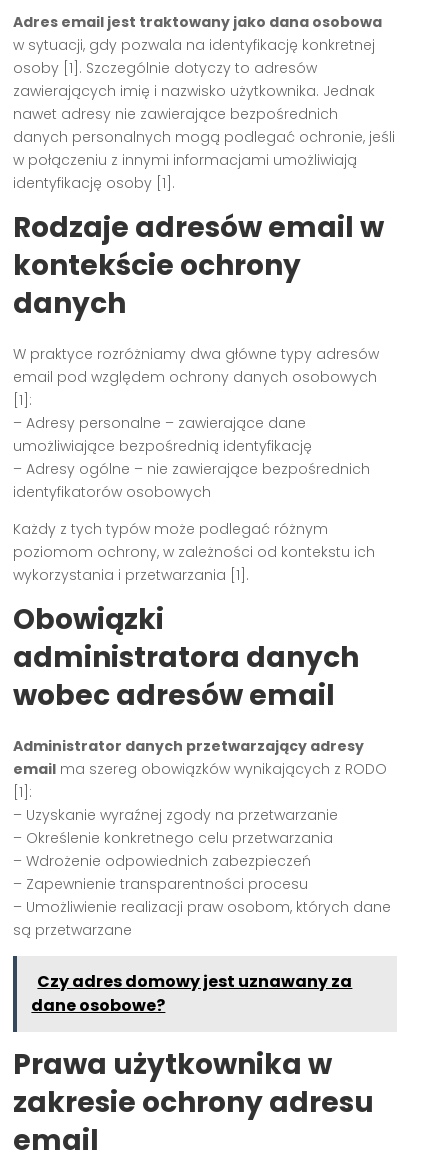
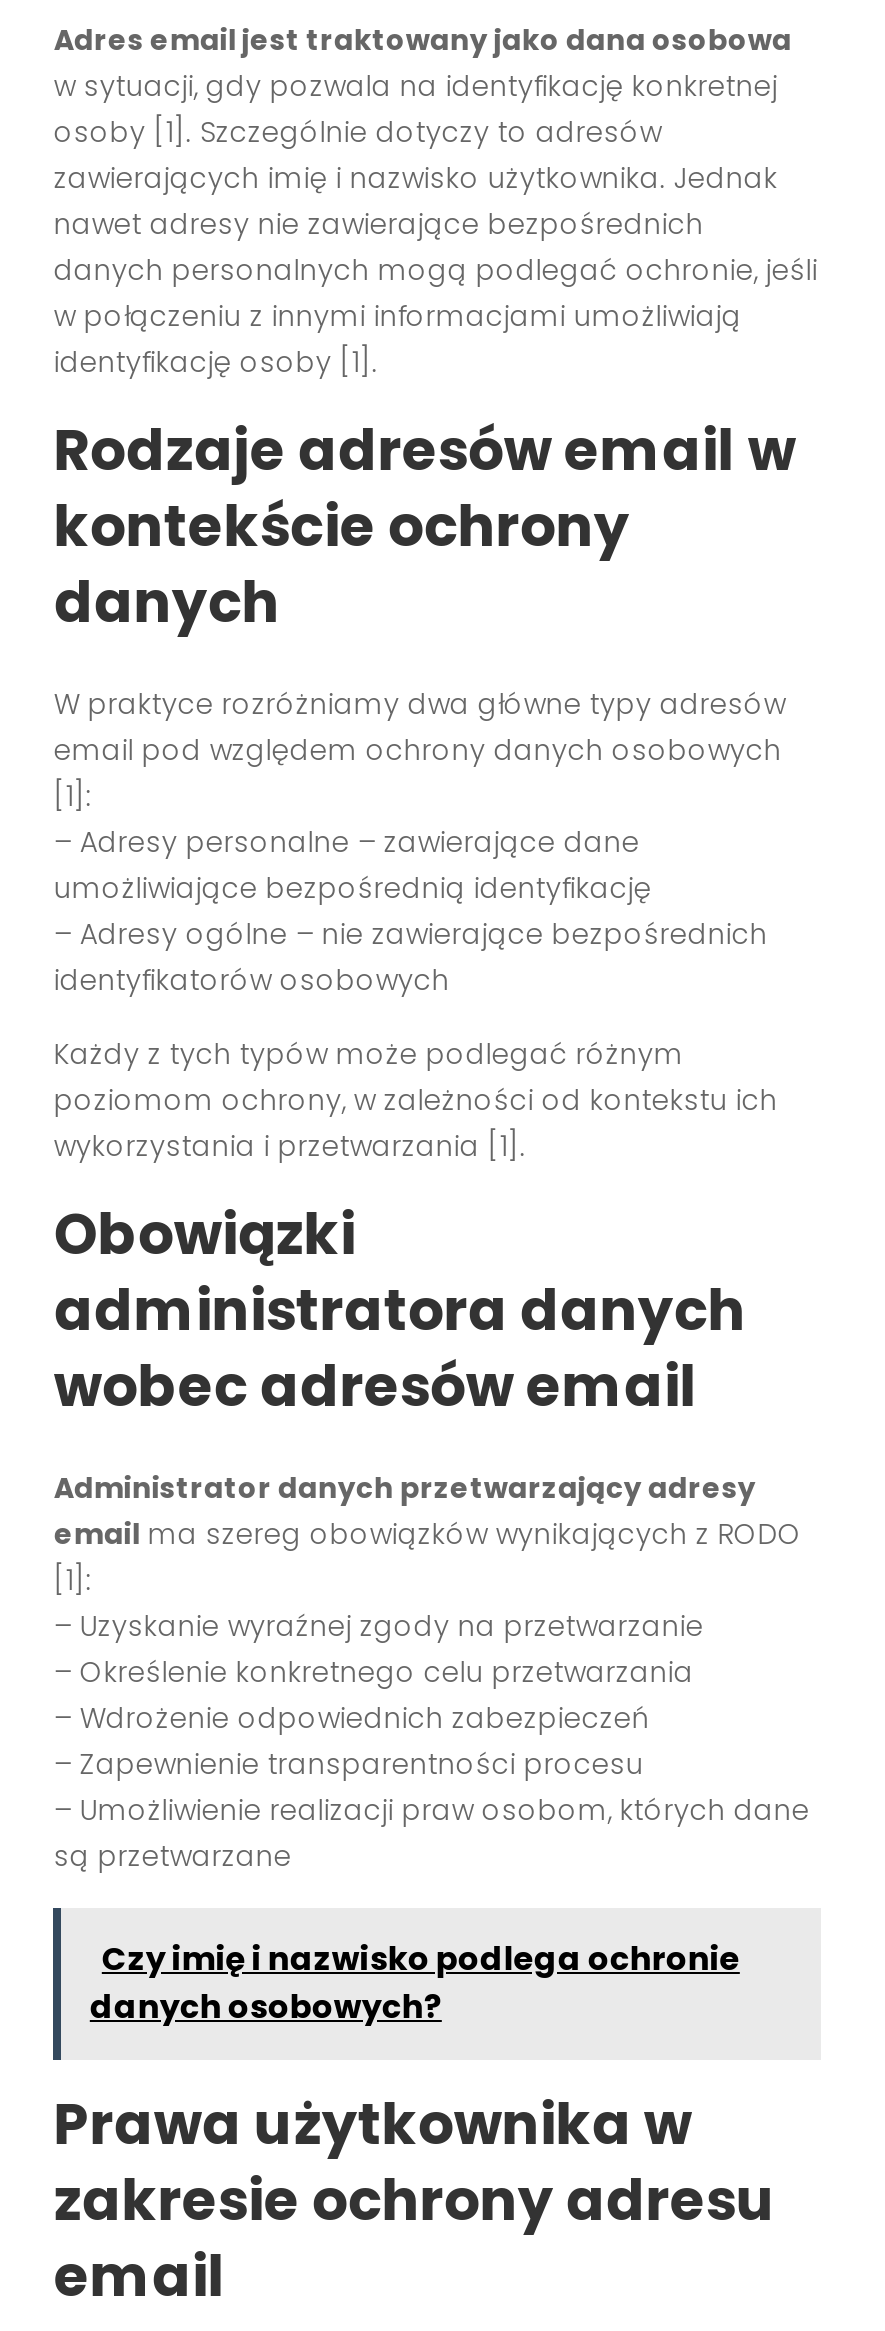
[31,970,352,1017] Czy adres domowy jest uznawany za | dane osobowe? -> [90,1936,740,2030] Czy imię i nazwisko podlega ochronie | danych osobowych?

